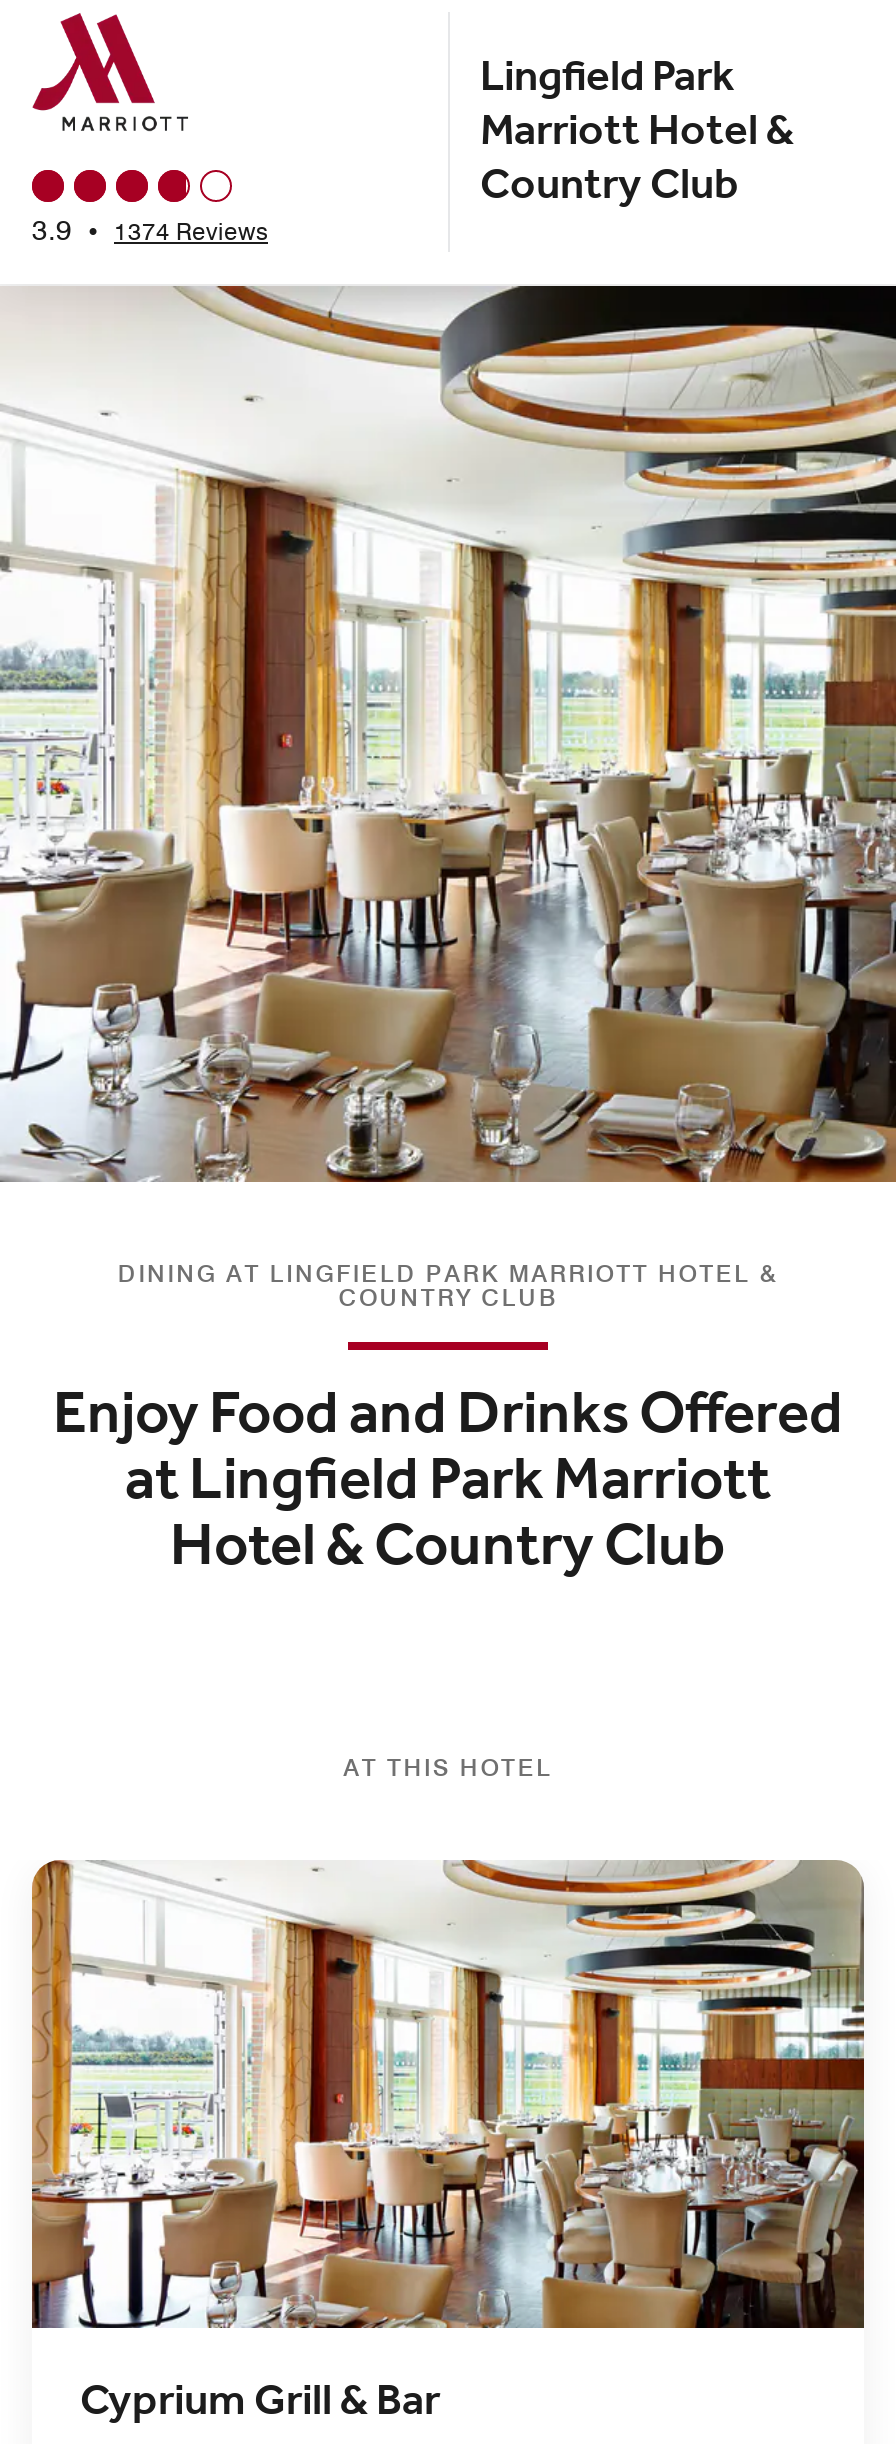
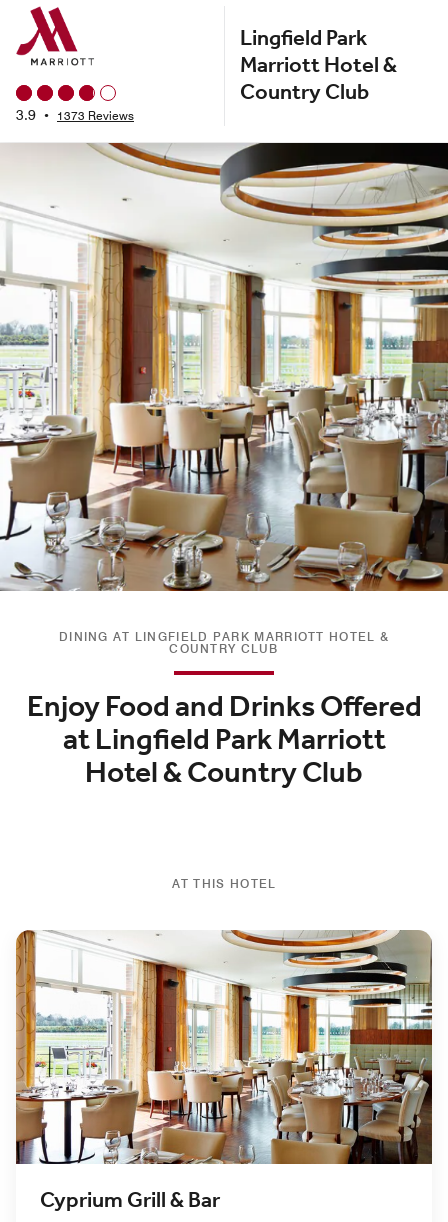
[32,214,268,246] 3.9 • 1374 Reviews -> [16,107,134,123] 3.9 • 1373 Reviews

